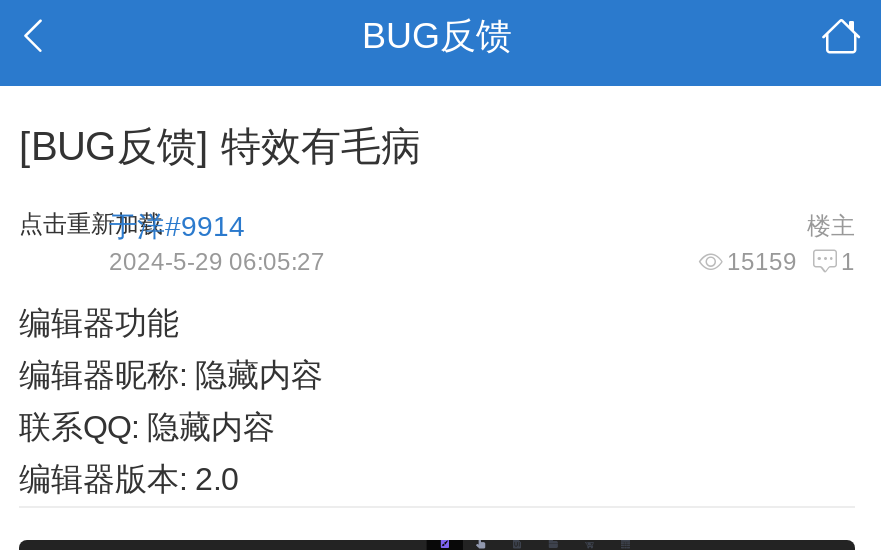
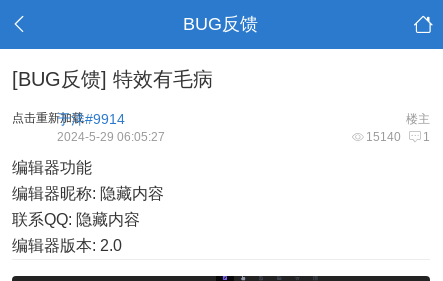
[727,248,855,276] 15159 1 -> [366,130,430,144] 15140 1

